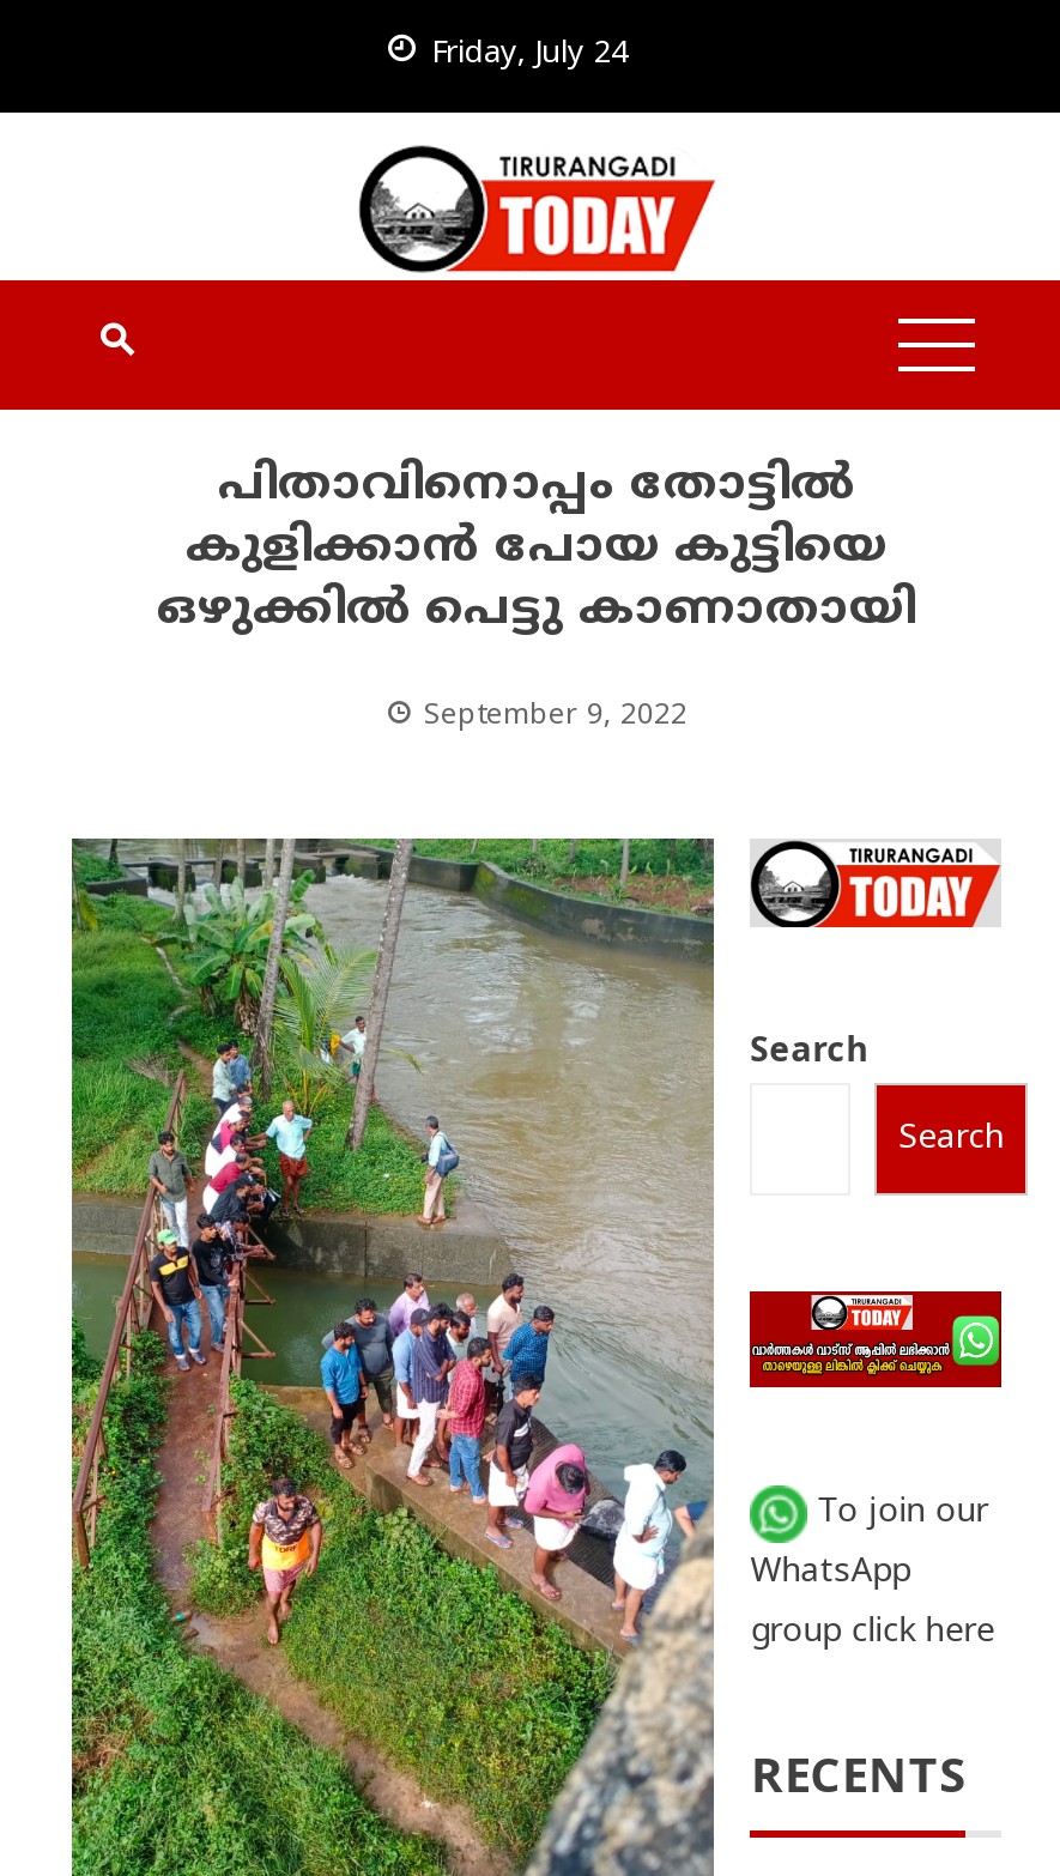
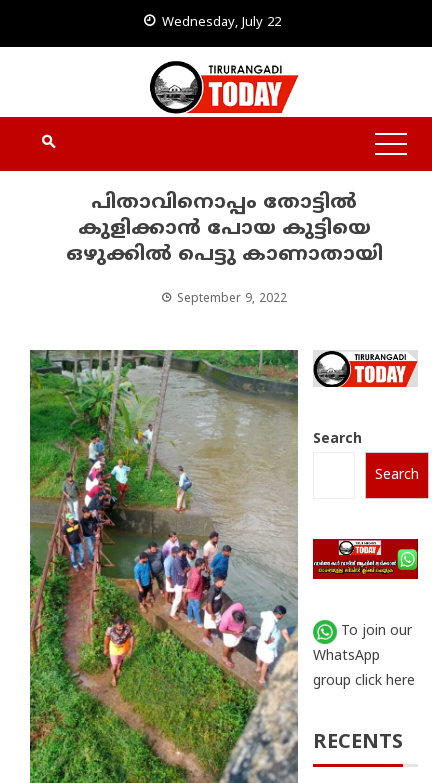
[431,36,628,74] Friday, July 24 -> [161,15,280,31] Wednesday, July 22

